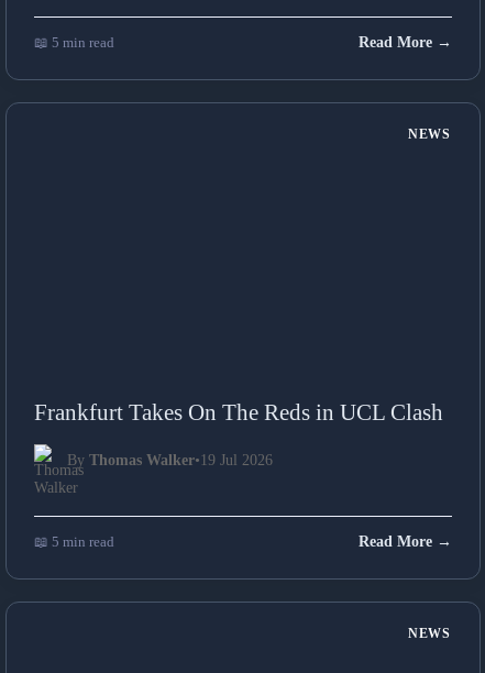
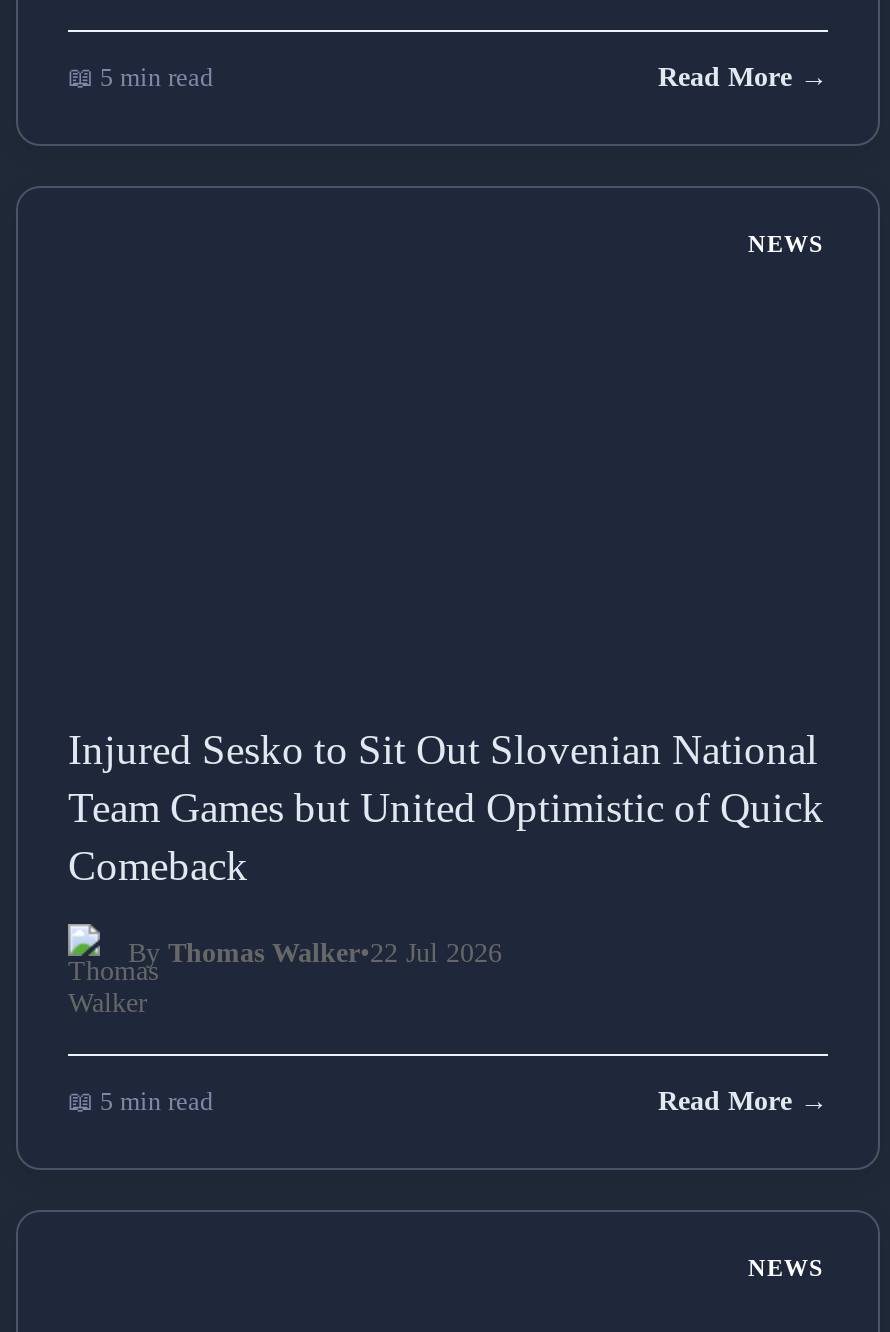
[34,399,443,424] Frankfurt Takes On The Reds in UCL Clash -> [68,726,824,888] Injured Sesko to Sit Out Slovenian National | Team Games but United Optimistic of Quick | Comeback
[67,452,273,468] By Thomas Walker•19 Jul 2026 -> [128,938,502,968] By Thomas Walker•22 Jul 2026

